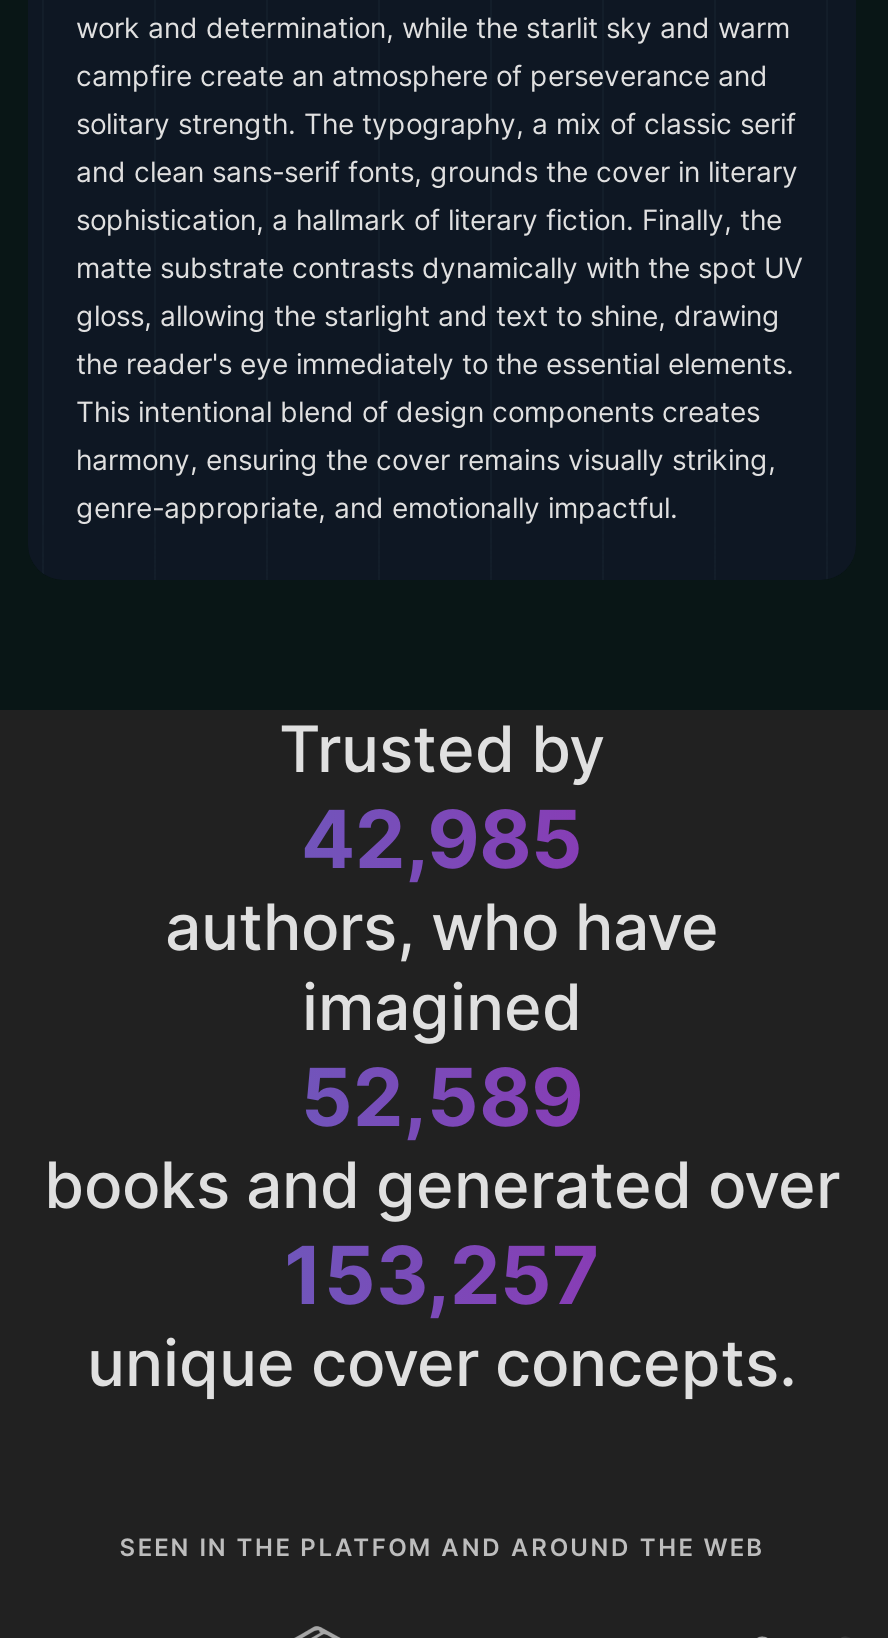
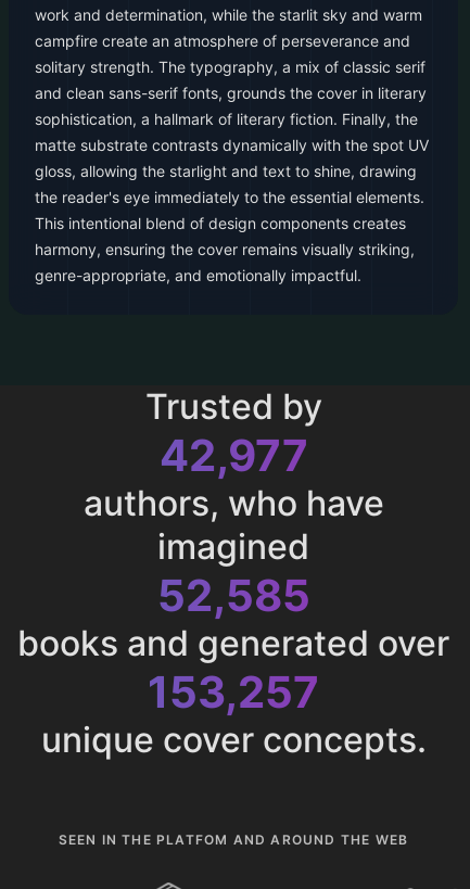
[301,790,583,888] 42,985 -> [159,429,308,482] 42,977
[301,1048,583,1146] 52,589 -> [157,569,310,622] 52,585

